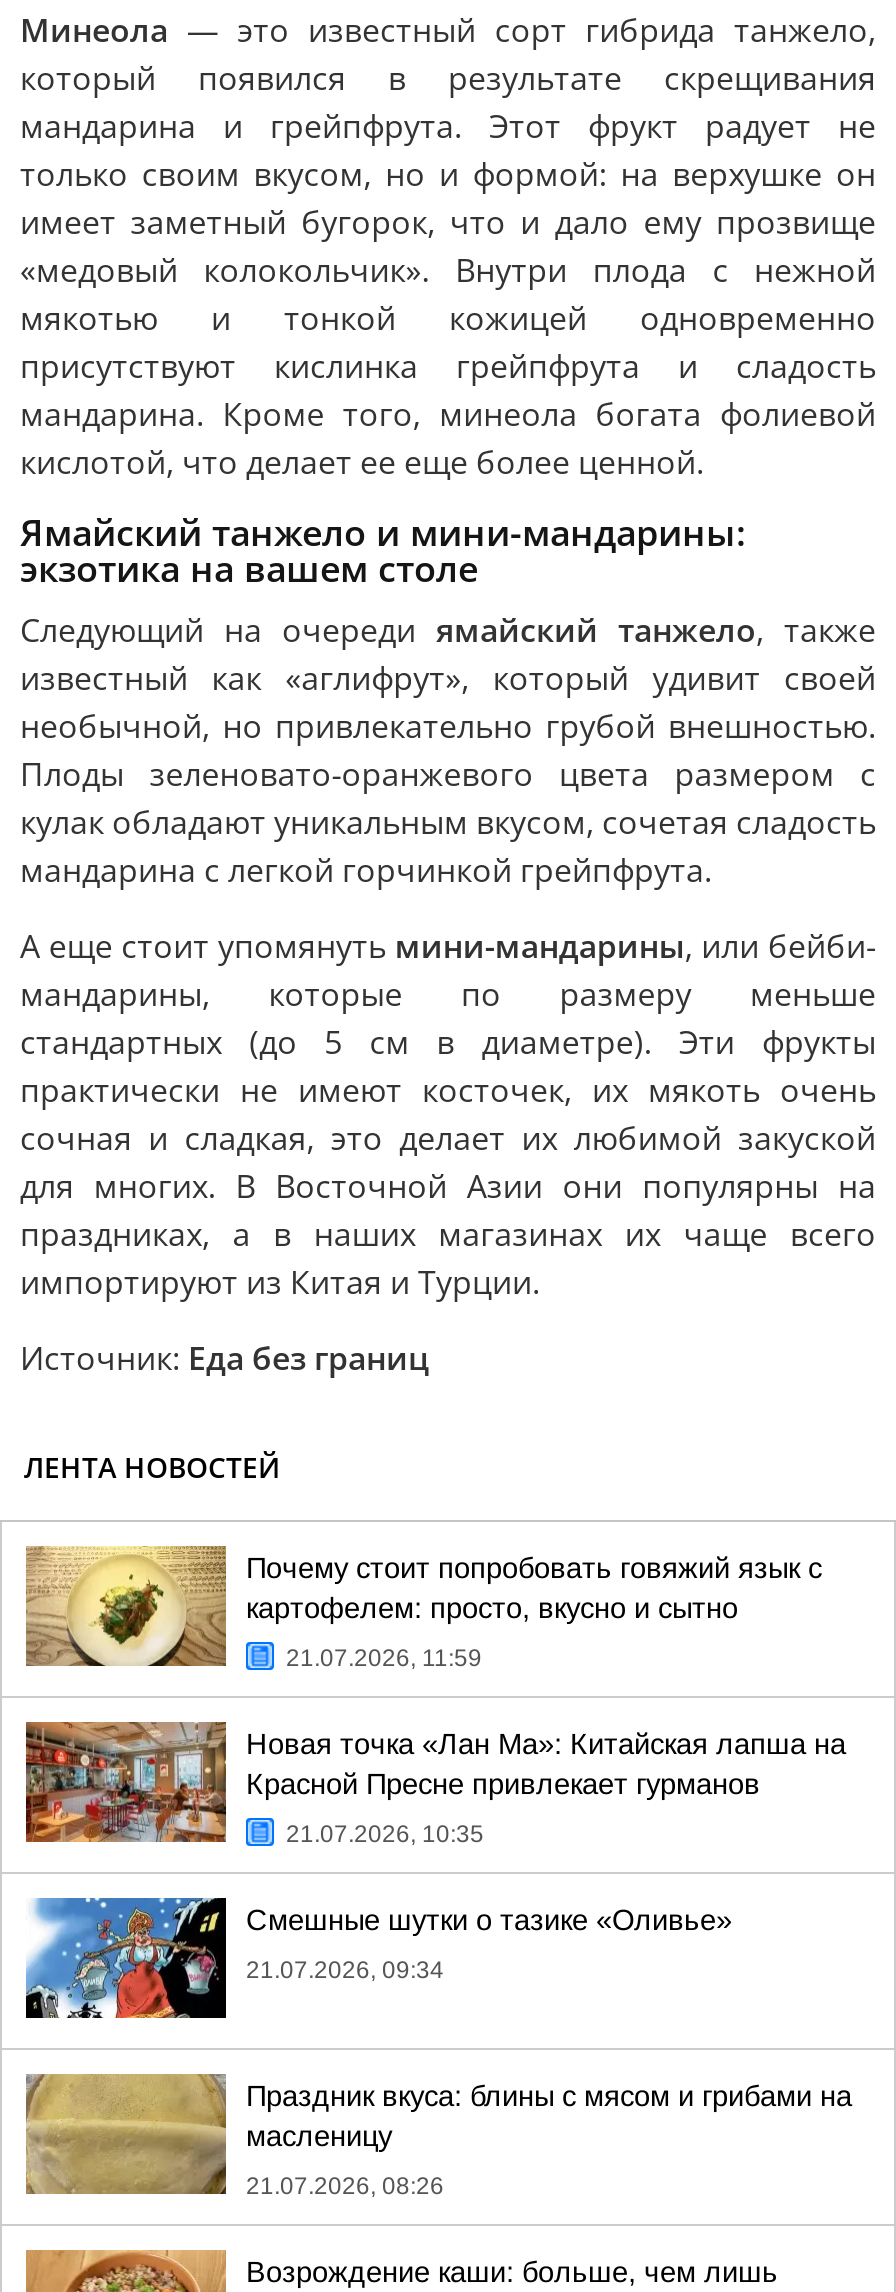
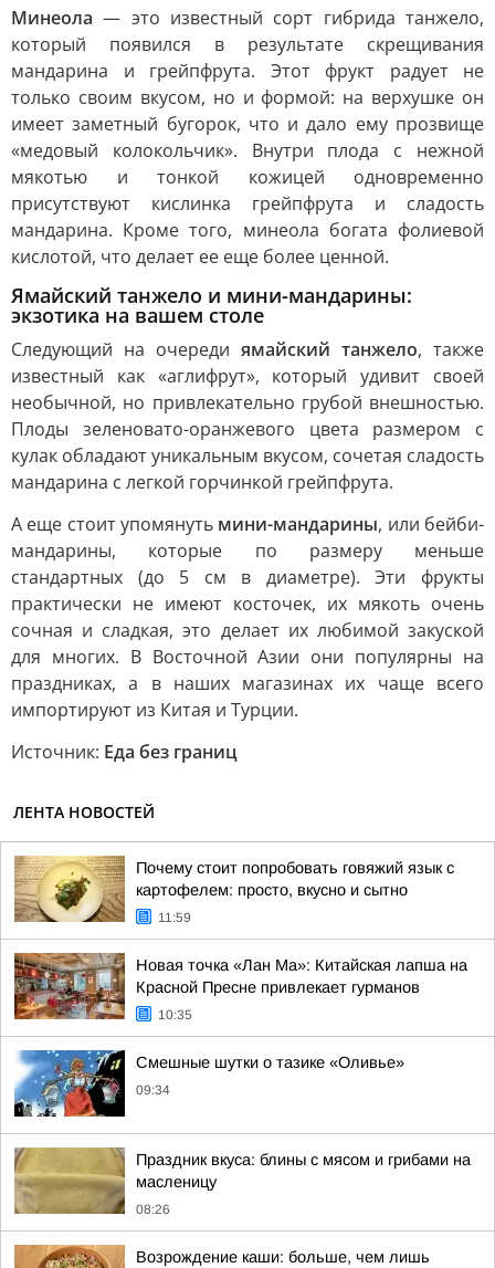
[286,1644,482,1672] 21.07.2026, 11:59 -> [158,910,191,925] 11:59
[286,1820,484,1848] 21.07.2026, 10:35 -> [158,1007,192,1023] 10:35
[246,1956,444,1984] 21.07.2026, 09:34 -> [136,1082,170,1098] 09:34
[246,2172,444,2200] 21.07.2026, 08:26 -> [136,1202,170,1217] 08:26

